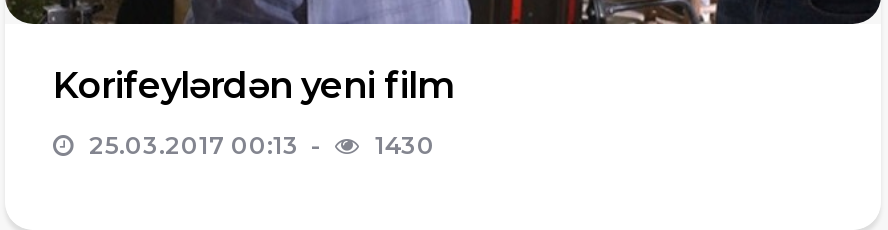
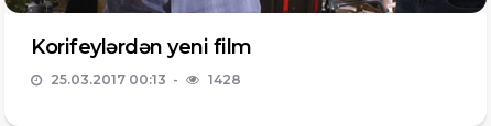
[369,131,435,161] 1430 -> [205,72,241,88] 1428

